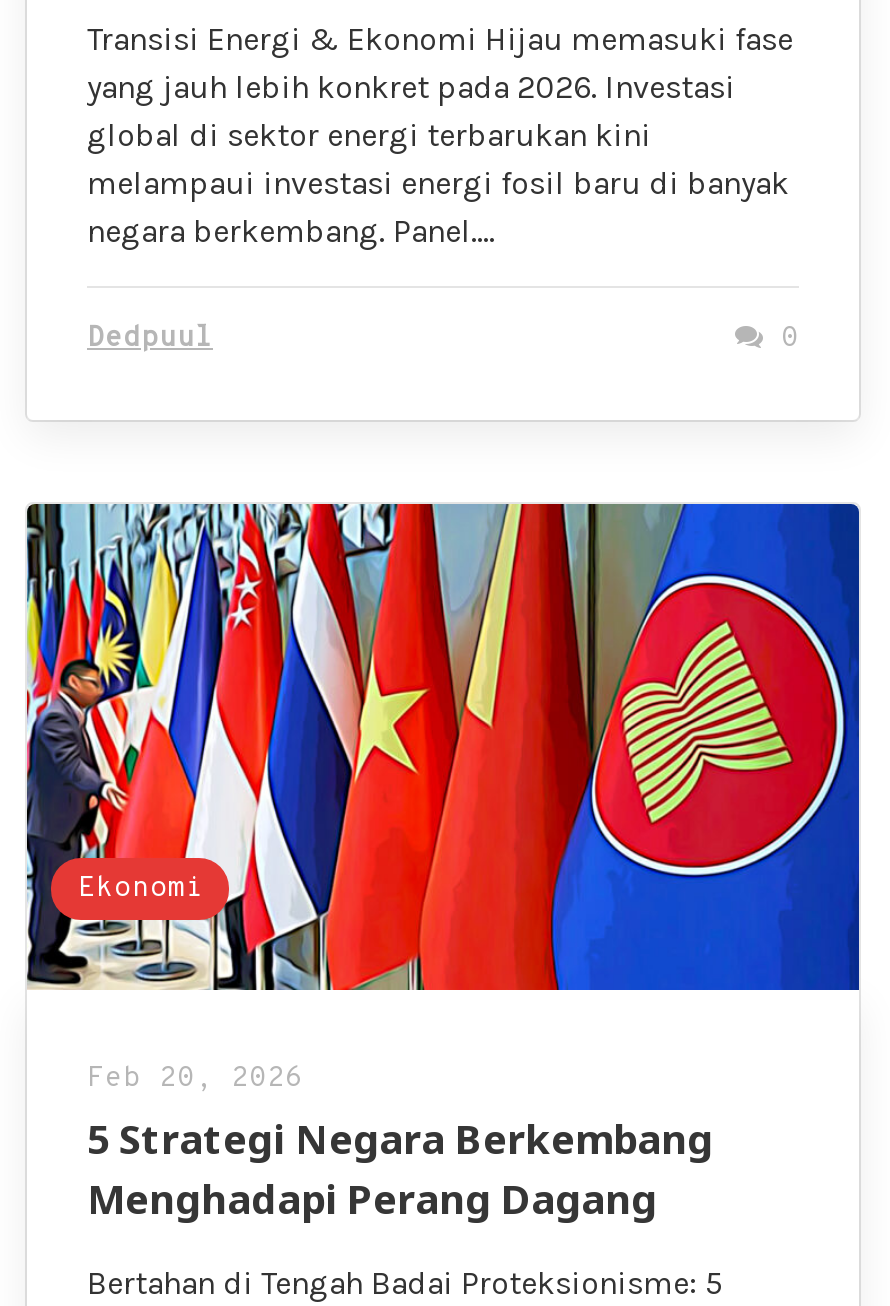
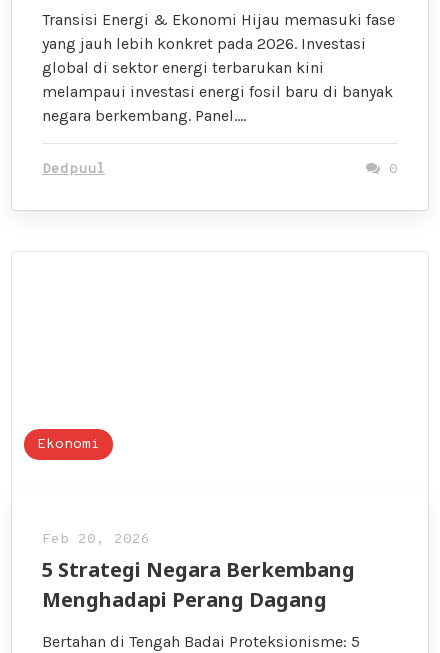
[25,502,861,992] [image] -> none

